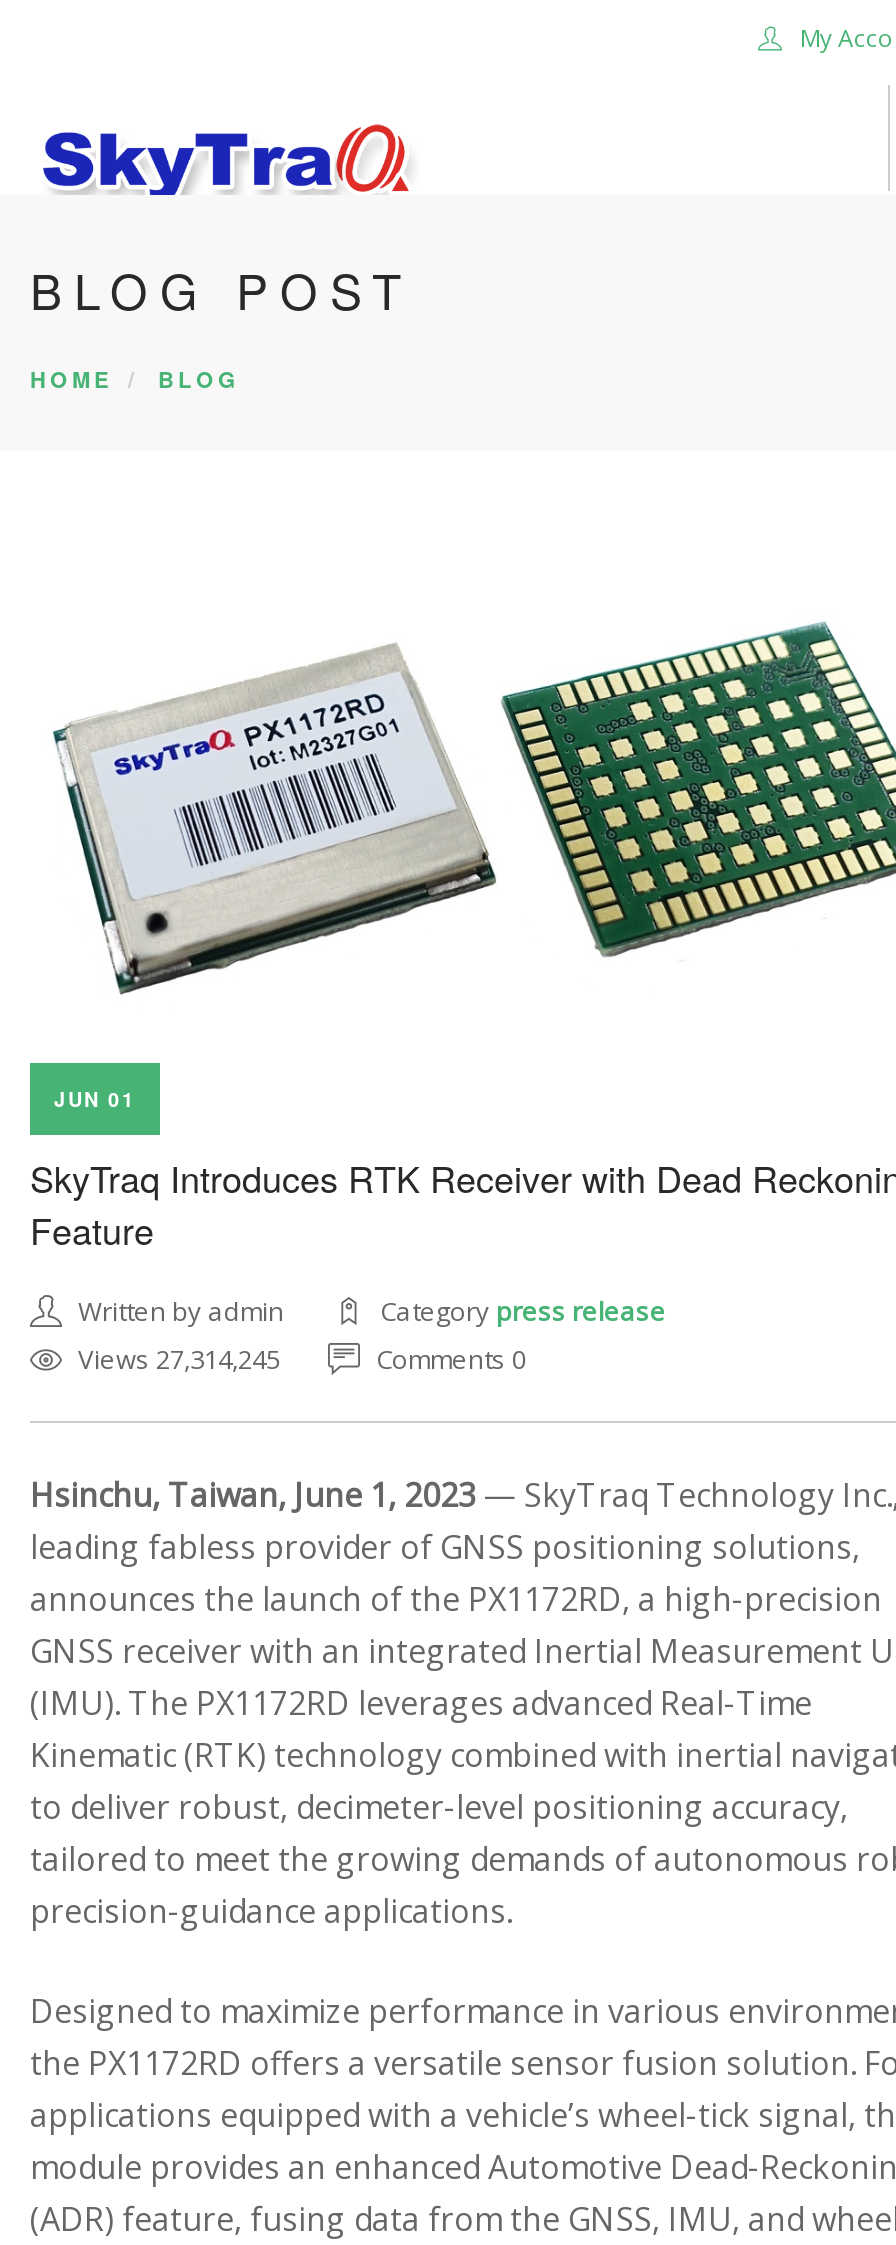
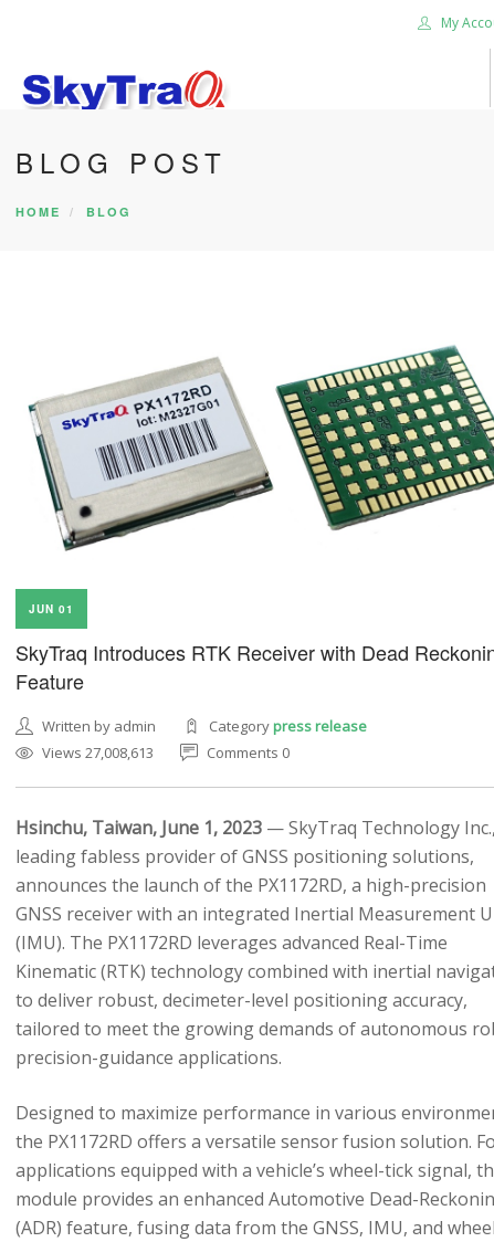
[78,1340,280,1376] Views 27,314,245 -> [42,742,154,762] Views 27,008,613

